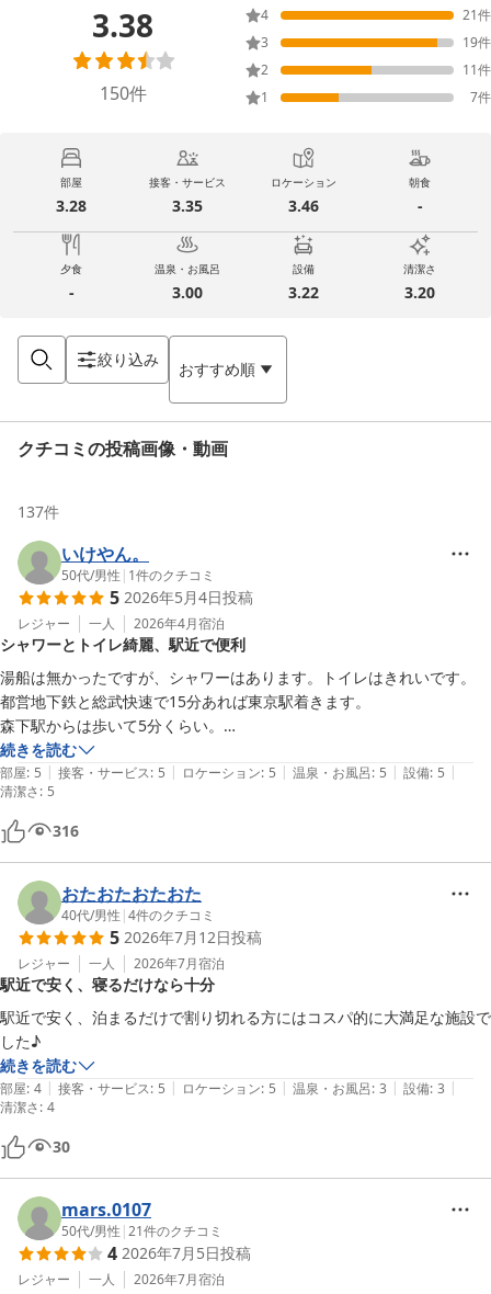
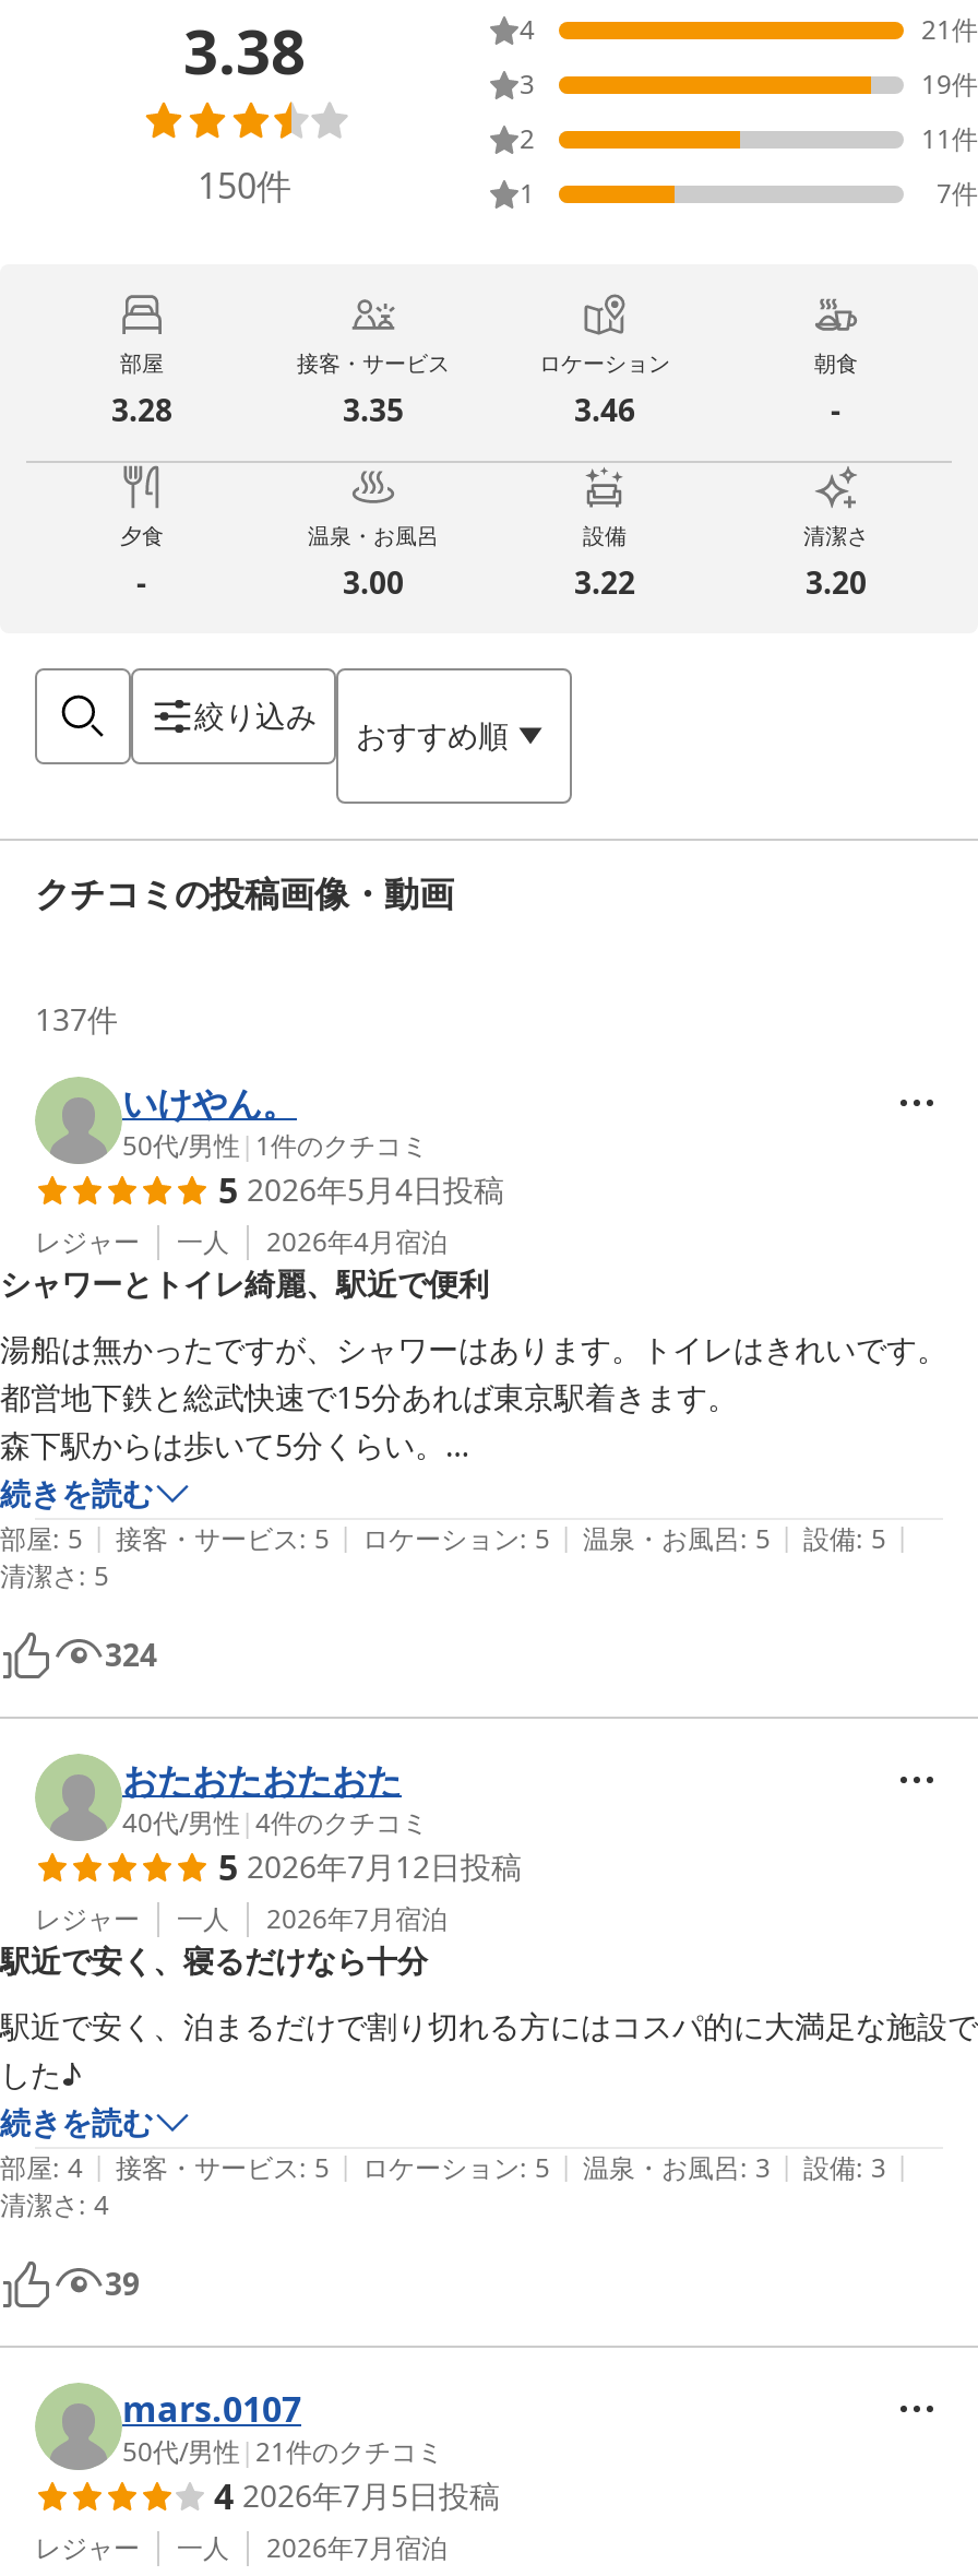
[53,820,79,841] 316 -> [105,1634,157,1675] 324
[53,1136,70,1157] 30 -> [105,2263,140,2304] 39

